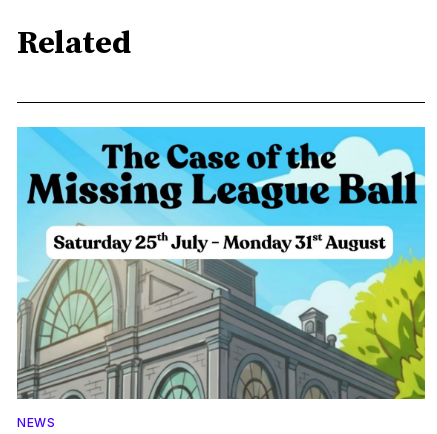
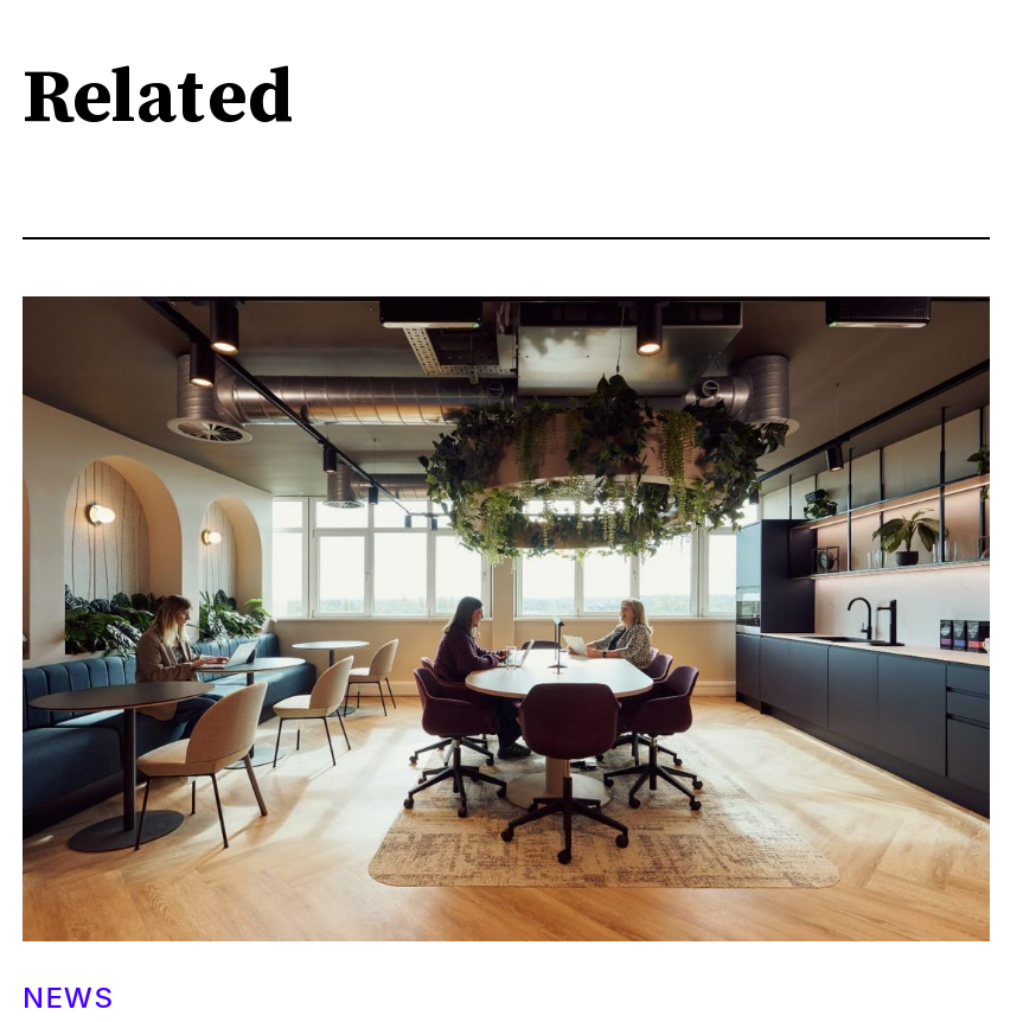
[16,126,426,400] [image] -> [20,294,992,944] [image]

